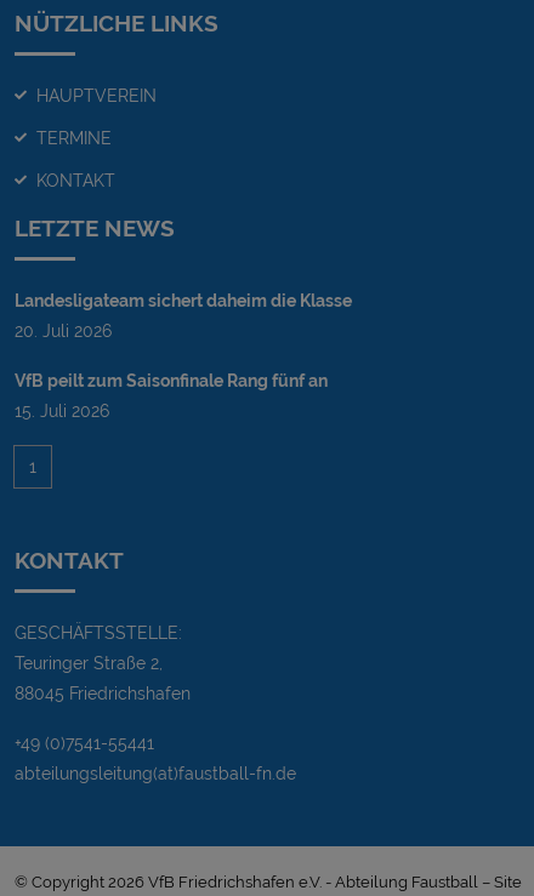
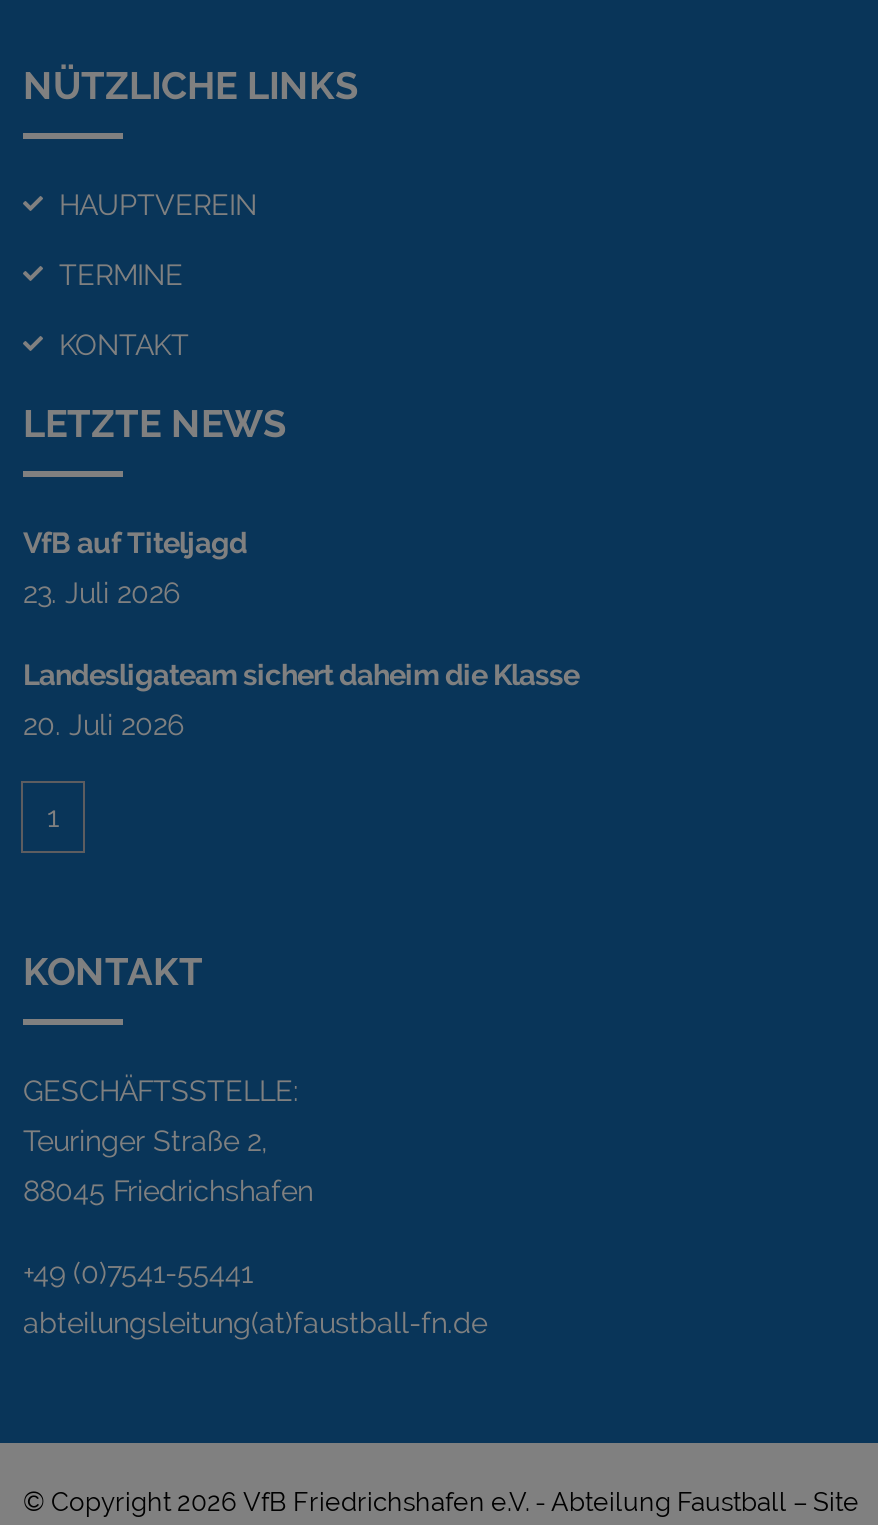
none -> [23,525,247,609] VfB auf Titeljagd | 23. Juli 2026
moved [15,290,352,341] -> [23,657,579,741]: Landesligateam sichert daheim die Klasse | 20. Juli 2026
[15,370,328,421] VfB peilt zum Saisonfinale Rang fünf an | 15. Juli 2026 -> none

